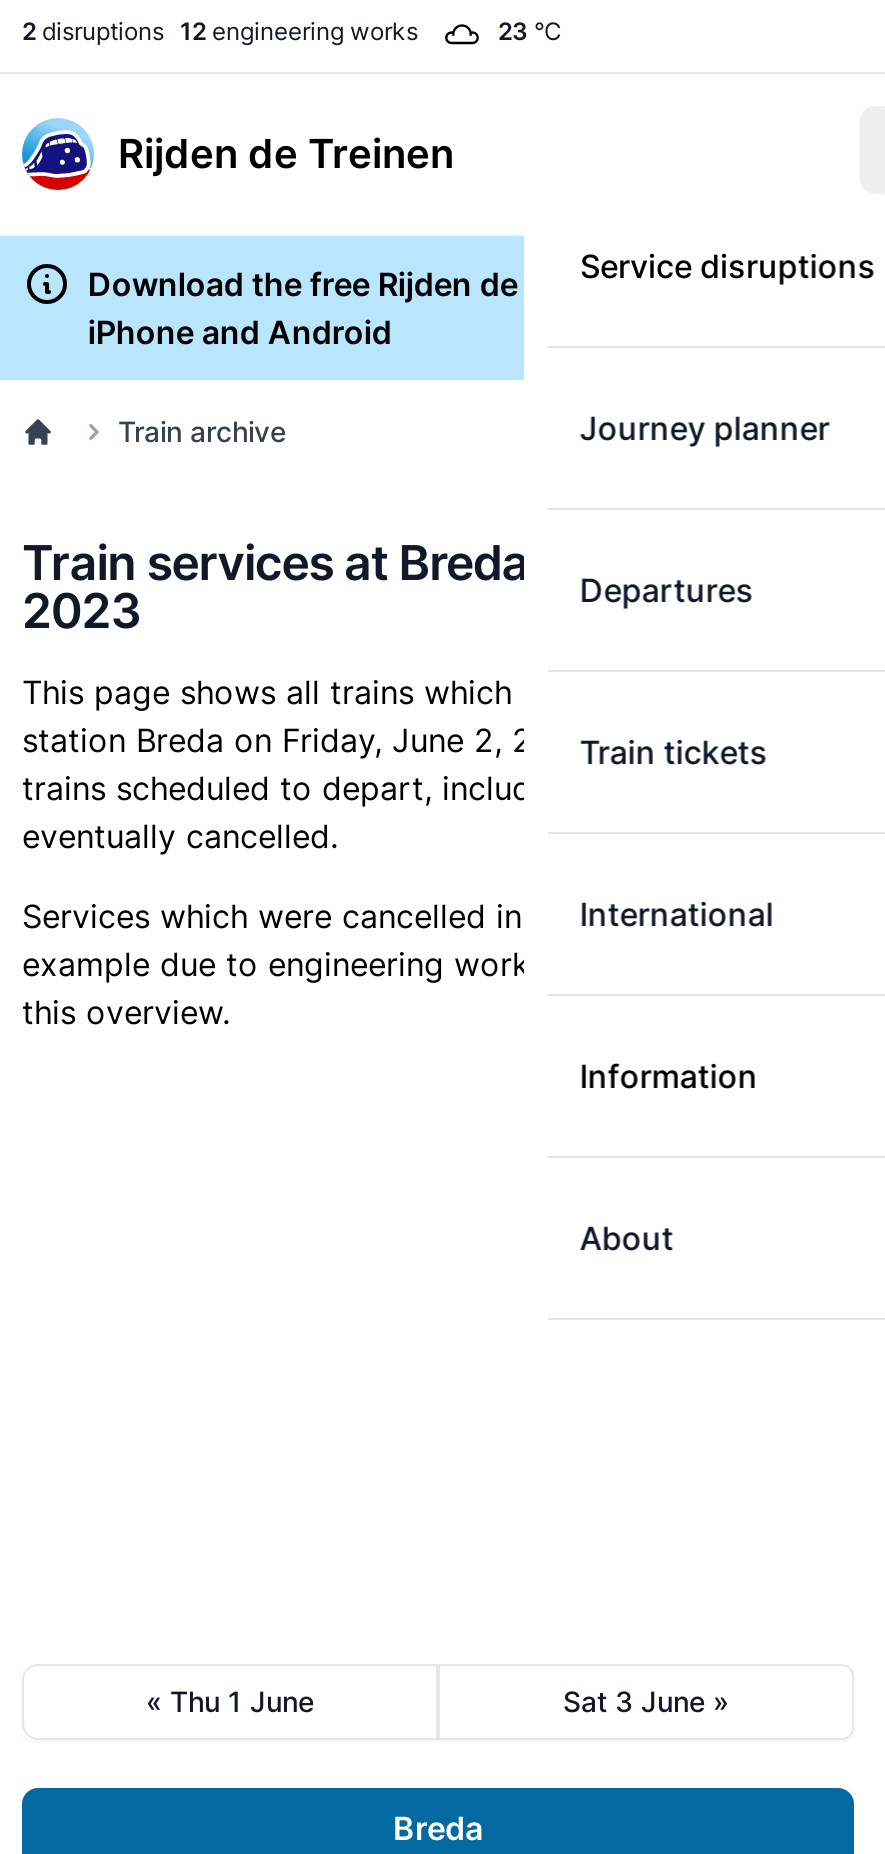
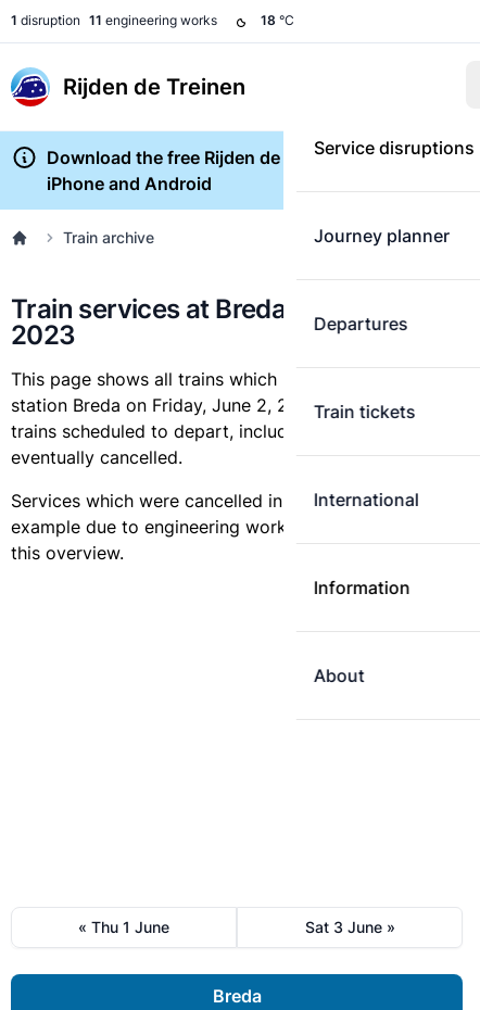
[22,16,418,46] 2 disruptions 12 engineering works -> [11,12,217,28] 1 disruption 11 engineering works
[498,16,562,46] 23 °C -> [261,12,294,28] 18 °C

